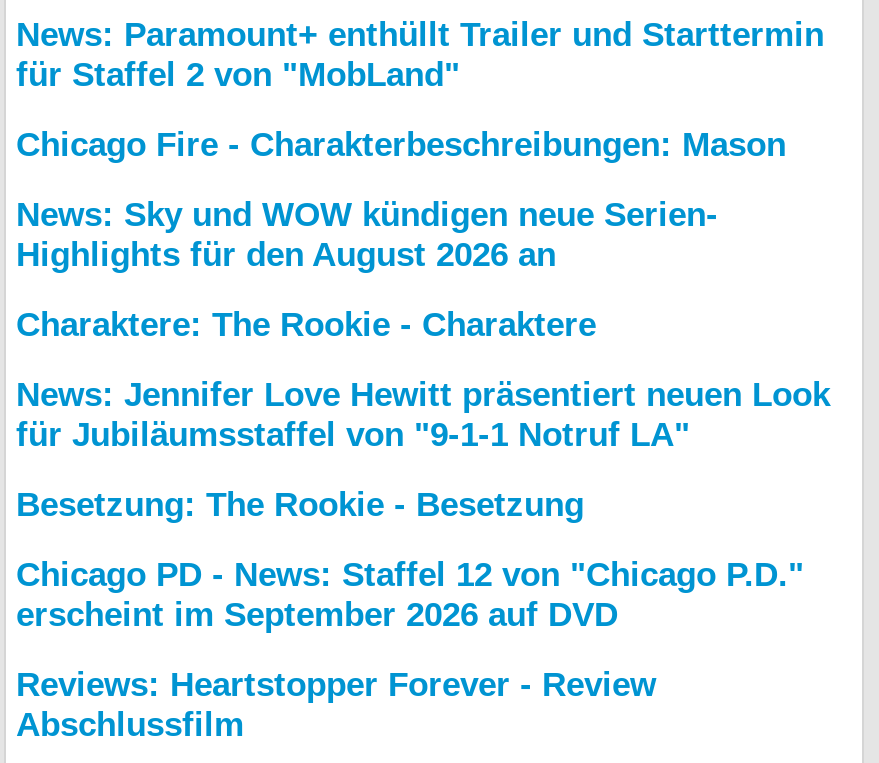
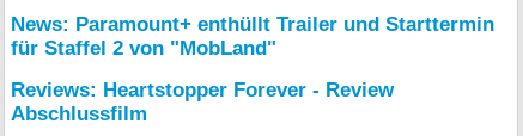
[16,126,830,634] Chicago Fire - Charakterbeschreibungen: Mason | News: Sky und WOW kündigen neue Serien- | Highlights für den August 2026 an | Charaktere: The Rookie - Charaktere | News: Jennifer Love Hewitt präsentiert neuen Look | für Jubiläumsstaffel von "9-1-1 Notruf LA" | Besetzung: The Rookie - Besetzung | Chicago PD - News: Staffel 12 von "Chicago P.D." | erscheint im September 2026 auf DVD -> none

